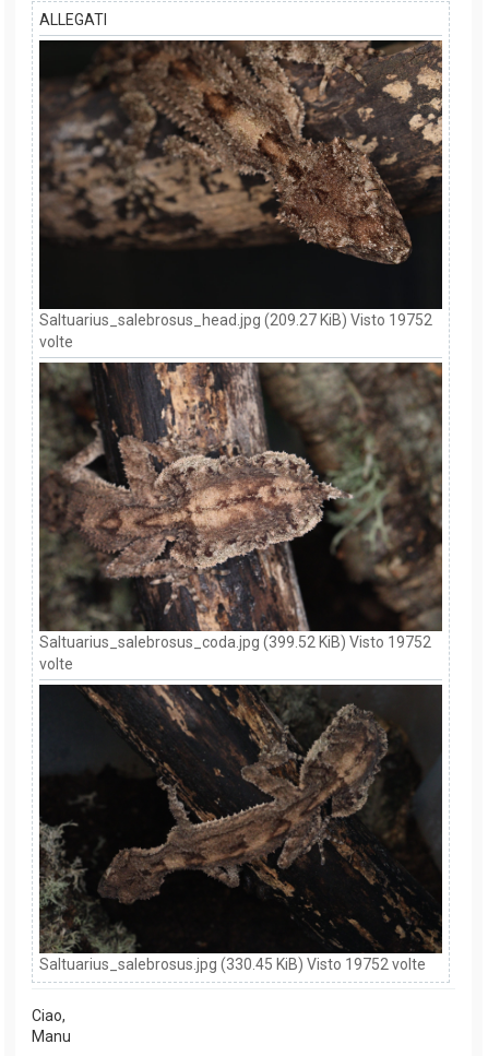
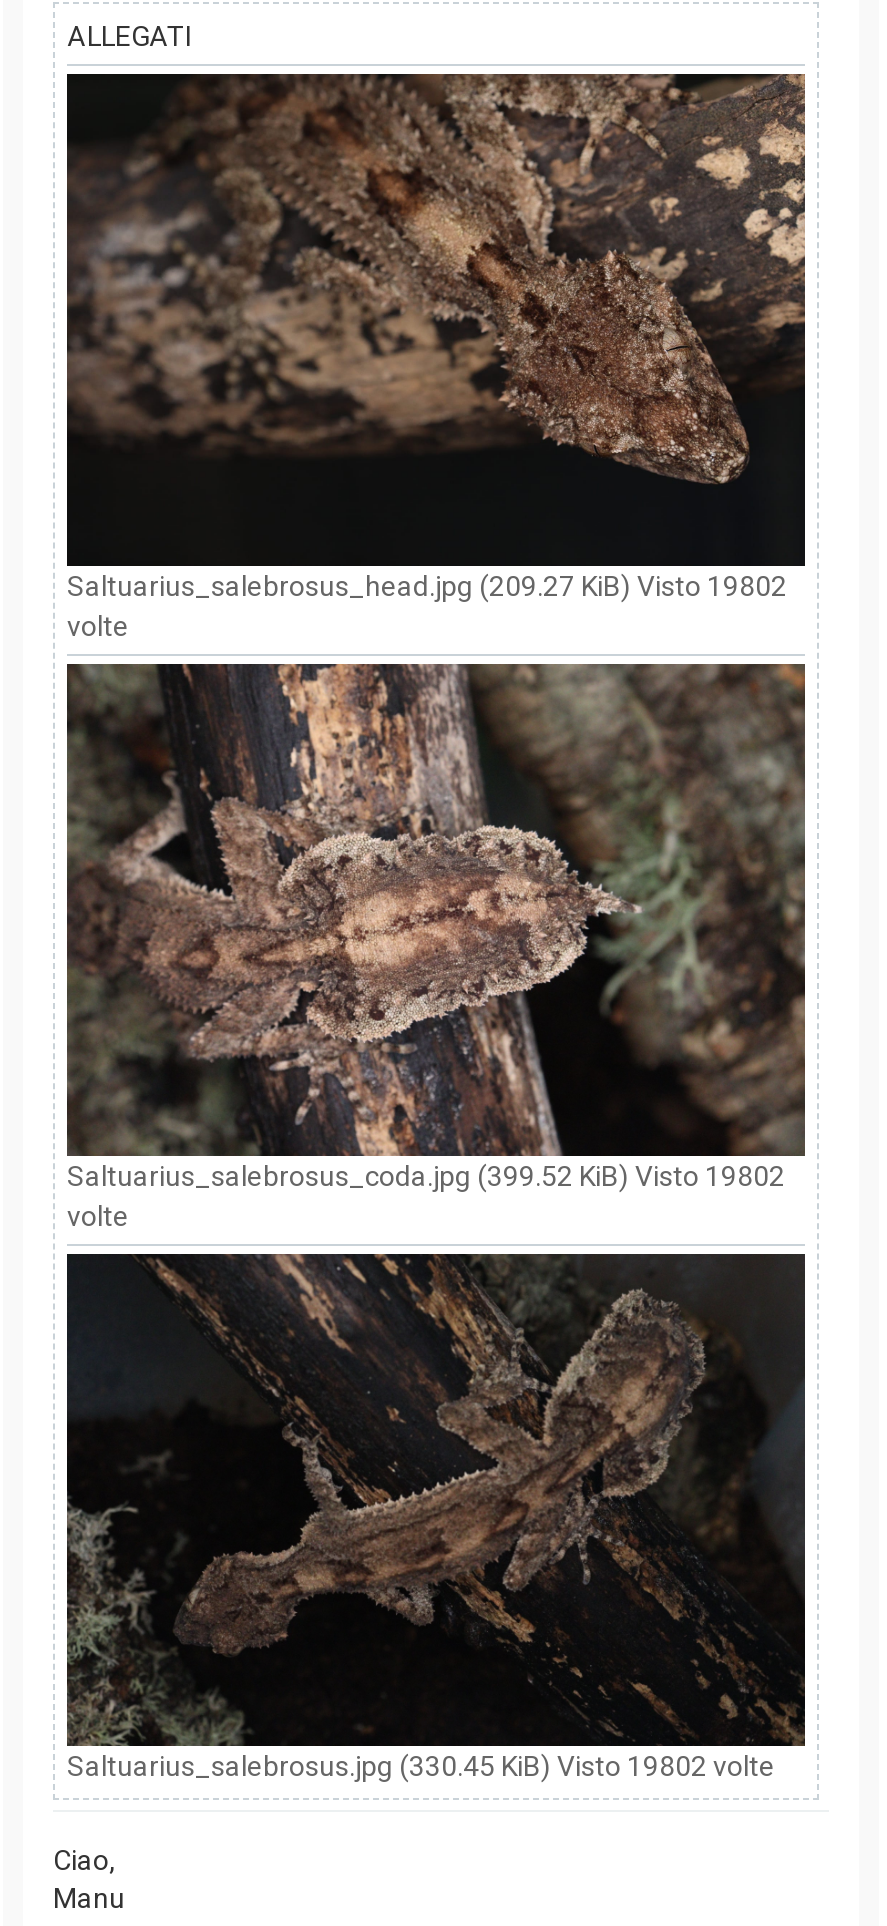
[39,312,432,329] Saltuarius_salebrosus_head.jpg (209.27 KiB) Visto 19752 -> [67,571,787,603] Saltuarius_salebrosus_head.jpg (209.27 KiB) Visto 19802
[39,634,431,651] Saltuarius_salebrosus_coda.jpg (399.52 KiB) Visto 19752 -> [67,1161,785,1193] Saltuarius_salebrosus_coda.jpg (399.52 KiB) Visto 19802
[39,956,426,973] Saltuarius_salebrosus.jpg (330.45 KiB) Visto 19752 volte -> [67,1751,775,1783] Saltuarius_salebrosus.jpg (330.45 KiB) Visto 19802 volte

